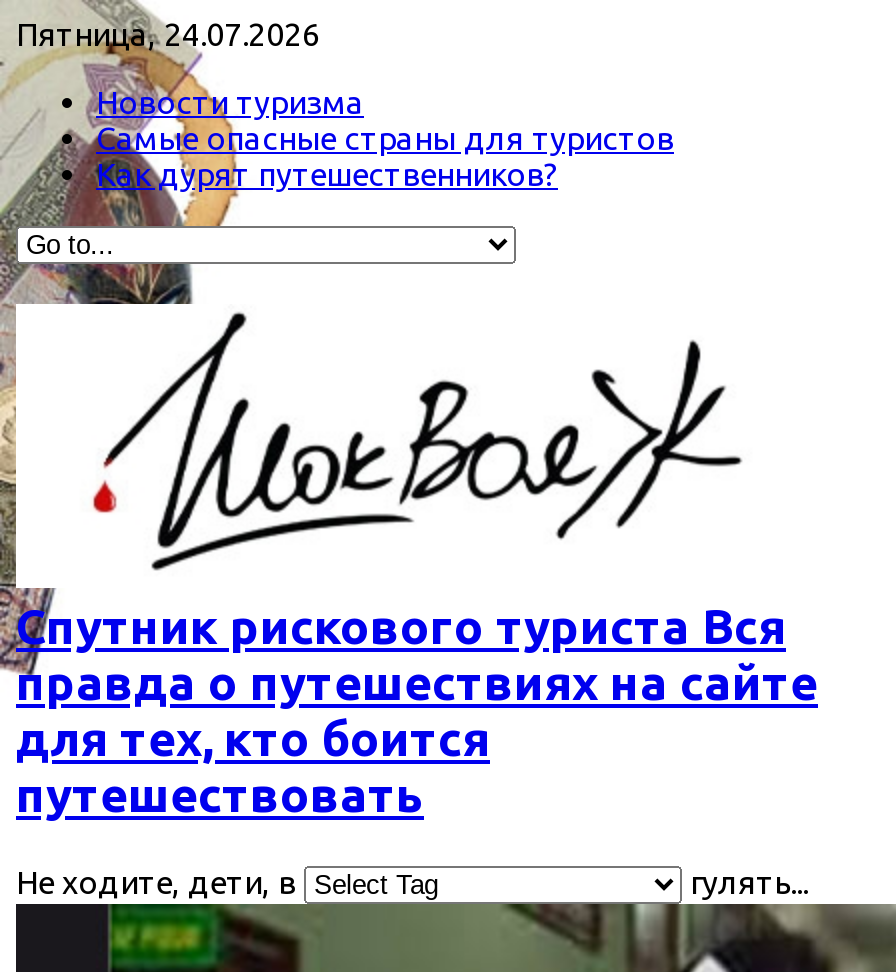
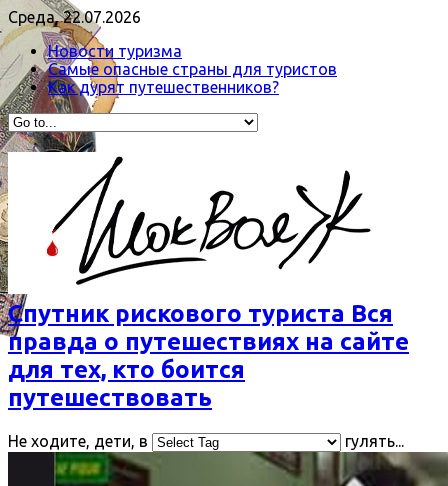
[16,16,320,52] Пятница, 24.07.2026 -> [8,8,141,26] Среда, 22.07.2026

